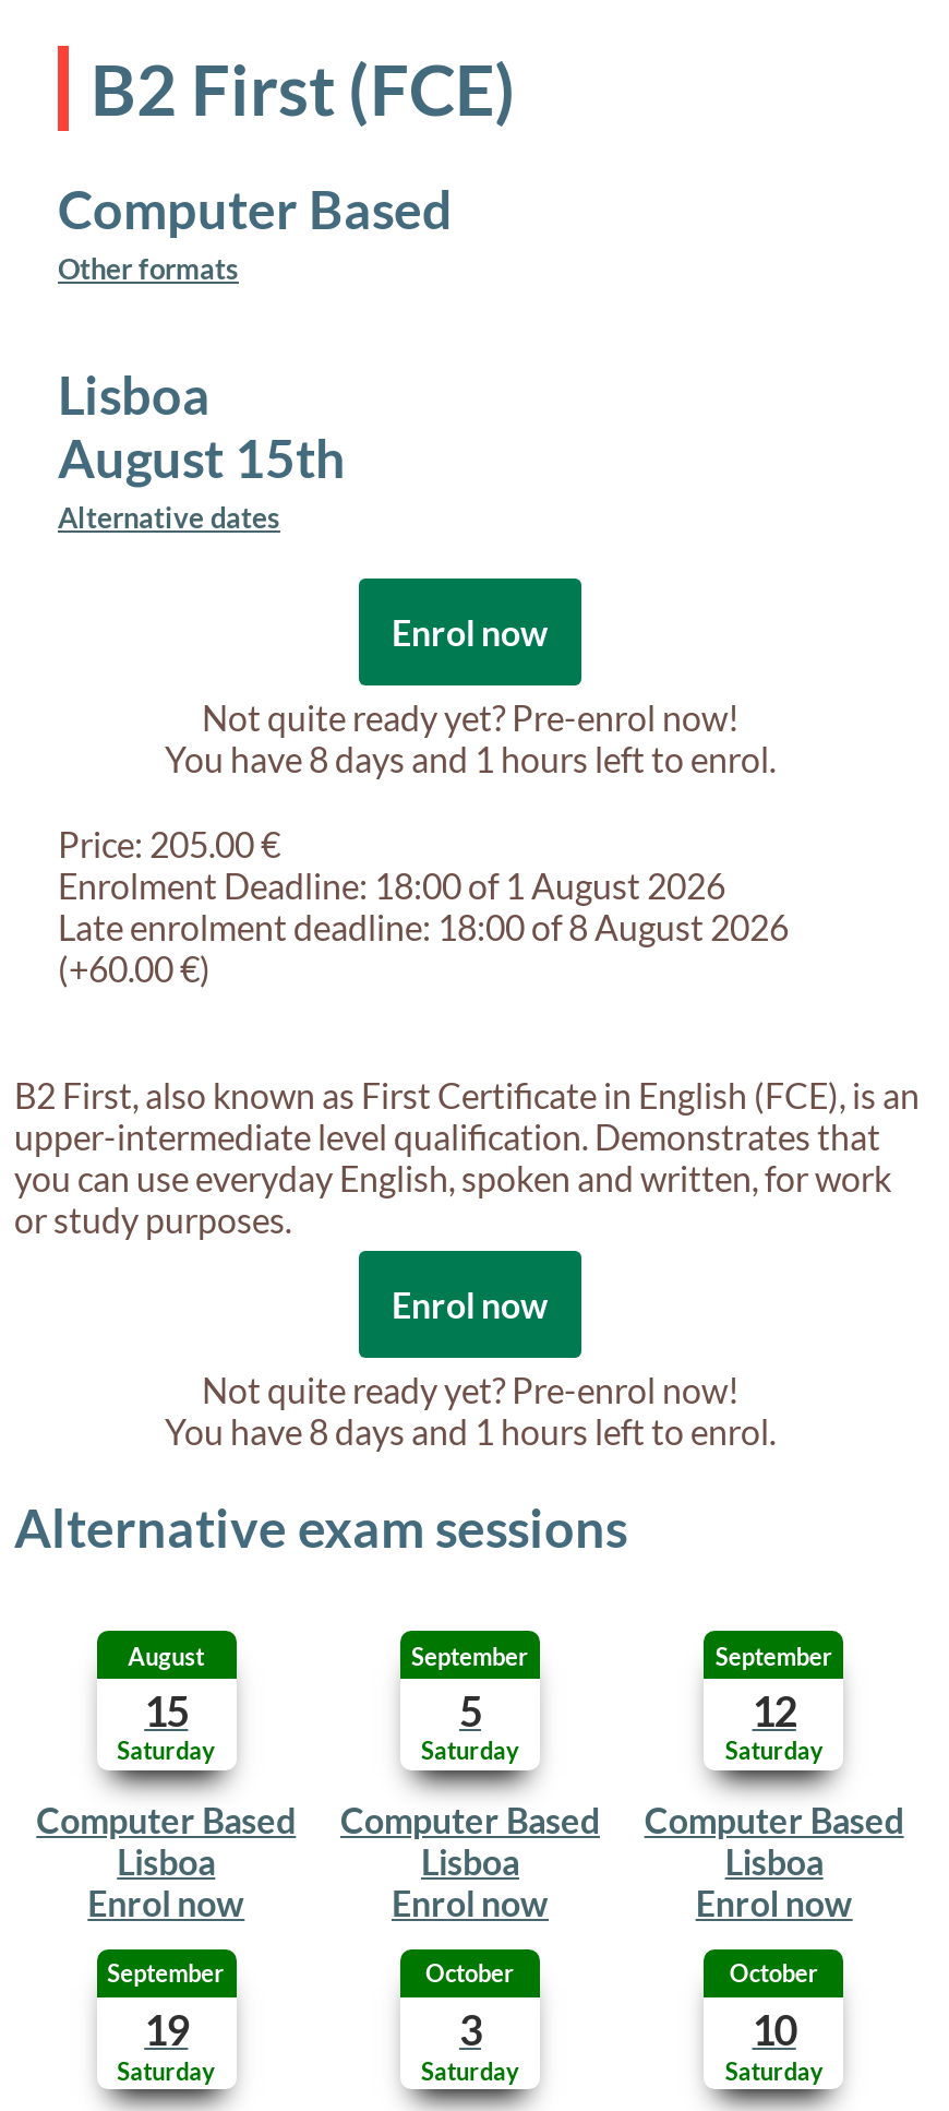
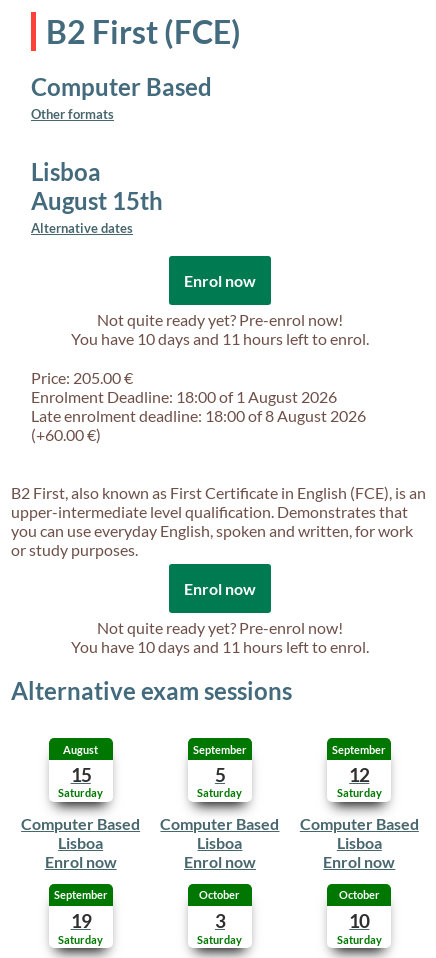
[165,738,776,779] You have 8 days and 1 hours left to enrol. -> [71,329,369,348] You have 10 days and 11 hours left to enrol.
[165,1410,776,1452] You have 8 days and 1 hours left to enrol. -> [71,637,369,656] You have 10 days and 11 hours left to enrol.

